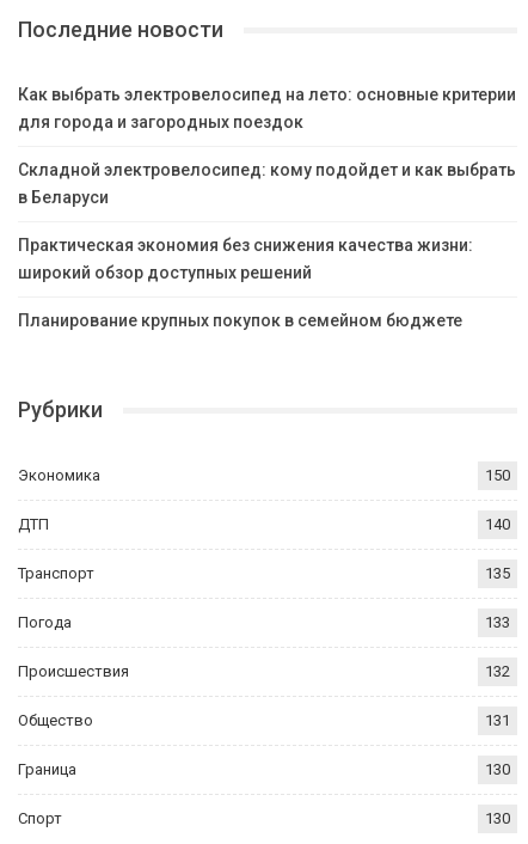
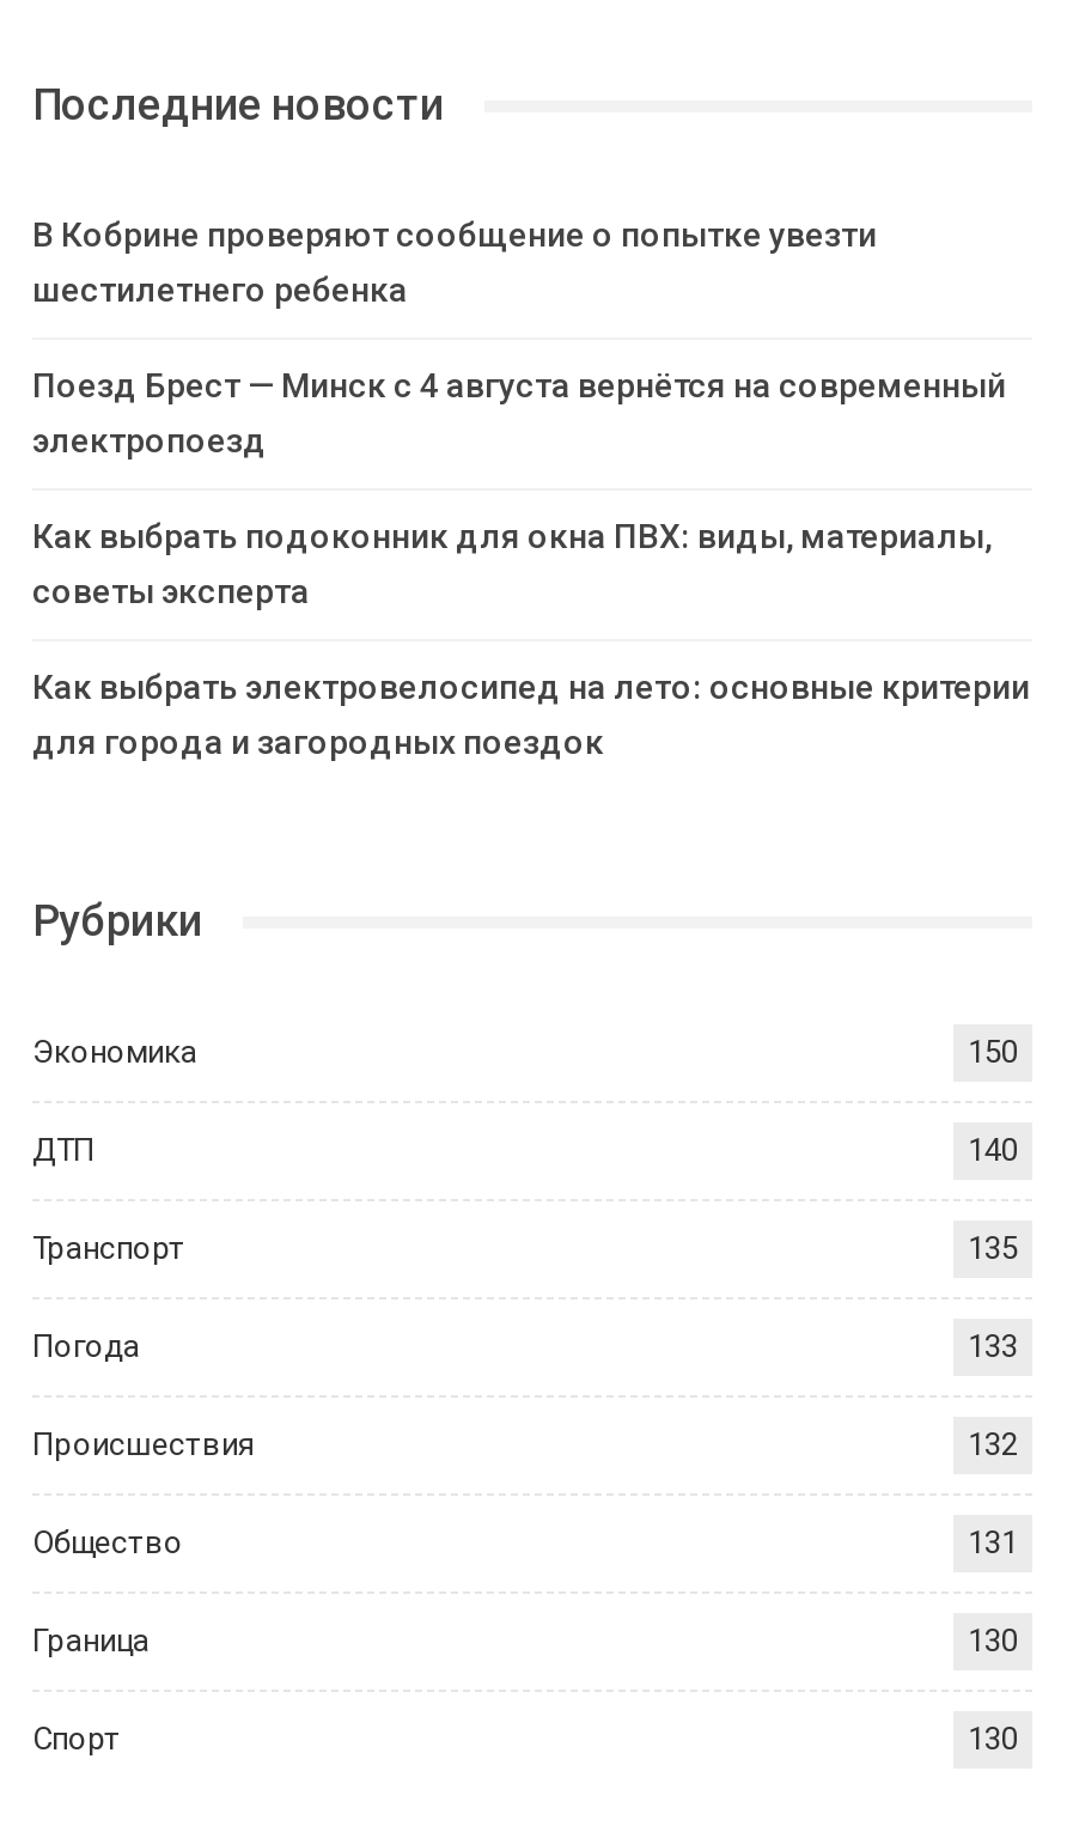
none -> [32,215,1006,610] В Кобрине проверяют сообщение о попытке увезти | шестилетнего ребенка | Поезд Брест — Минск с 4 августа вернётся на современный | электропоезд | Как выбрать подоконник для окна ПВХ: виды, материалы, | советы эксперта
moved [18,85,516,132] -> [32,668,1030,761]: Как выбрать электровелосипед на лето: основные критерии | для города и загородных поездок
[18,160,516,330] Складной электровелосипед: кому подойдет и как выбрать | в Беларуси | Практическая экономия без снижения качества жизни: | широкий обзор доступных решений | Планирование крупных покупок в семейном бюджете -> none

